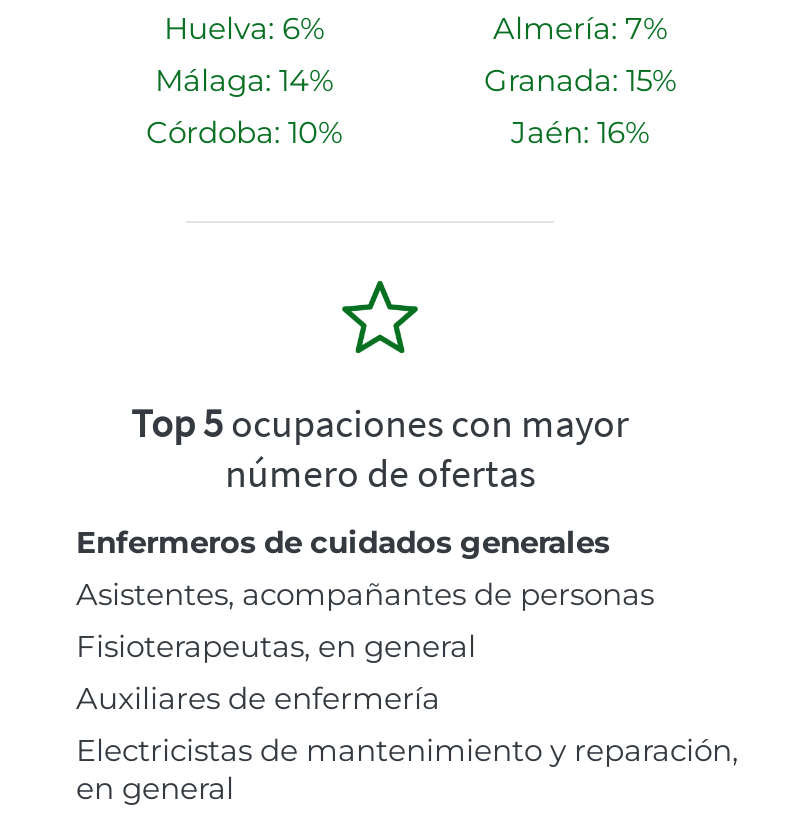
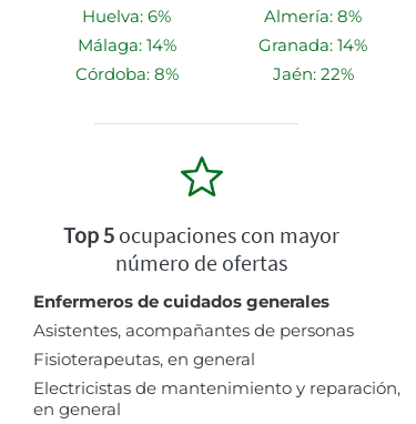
[493,9,667,47] Almería: 7% -> [264,6,362,27] Almería: 8%
[484,61,676,99] Granada: 15% -> [258,35,367,56] Granada: 14%
[146,113,342,151] Córdoba: 10% -> [75,63,178,85] Córdoba: 8%
[511,113,649,151] Jaén: 16% -> [272,63,353,85] Jaén: 22%
[76,679,440,717] Auxiliares de enfermería -> none

